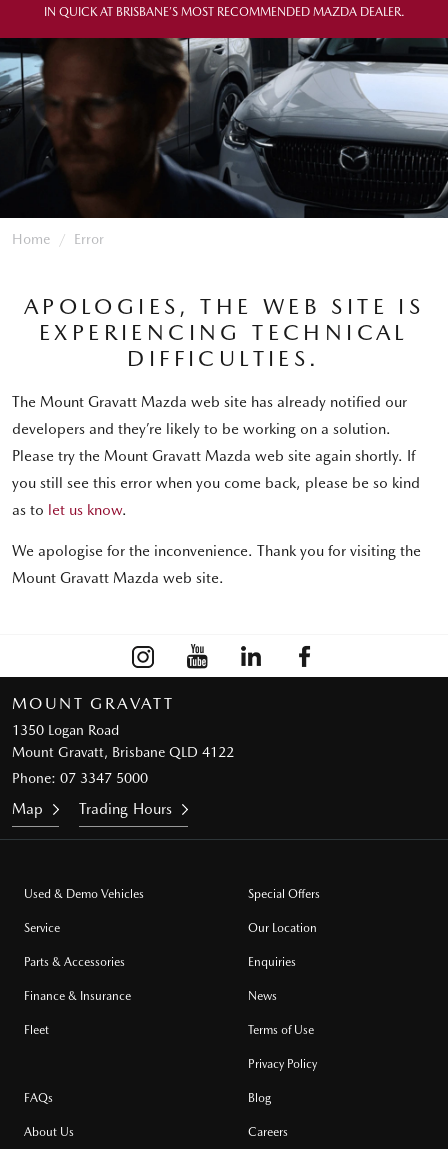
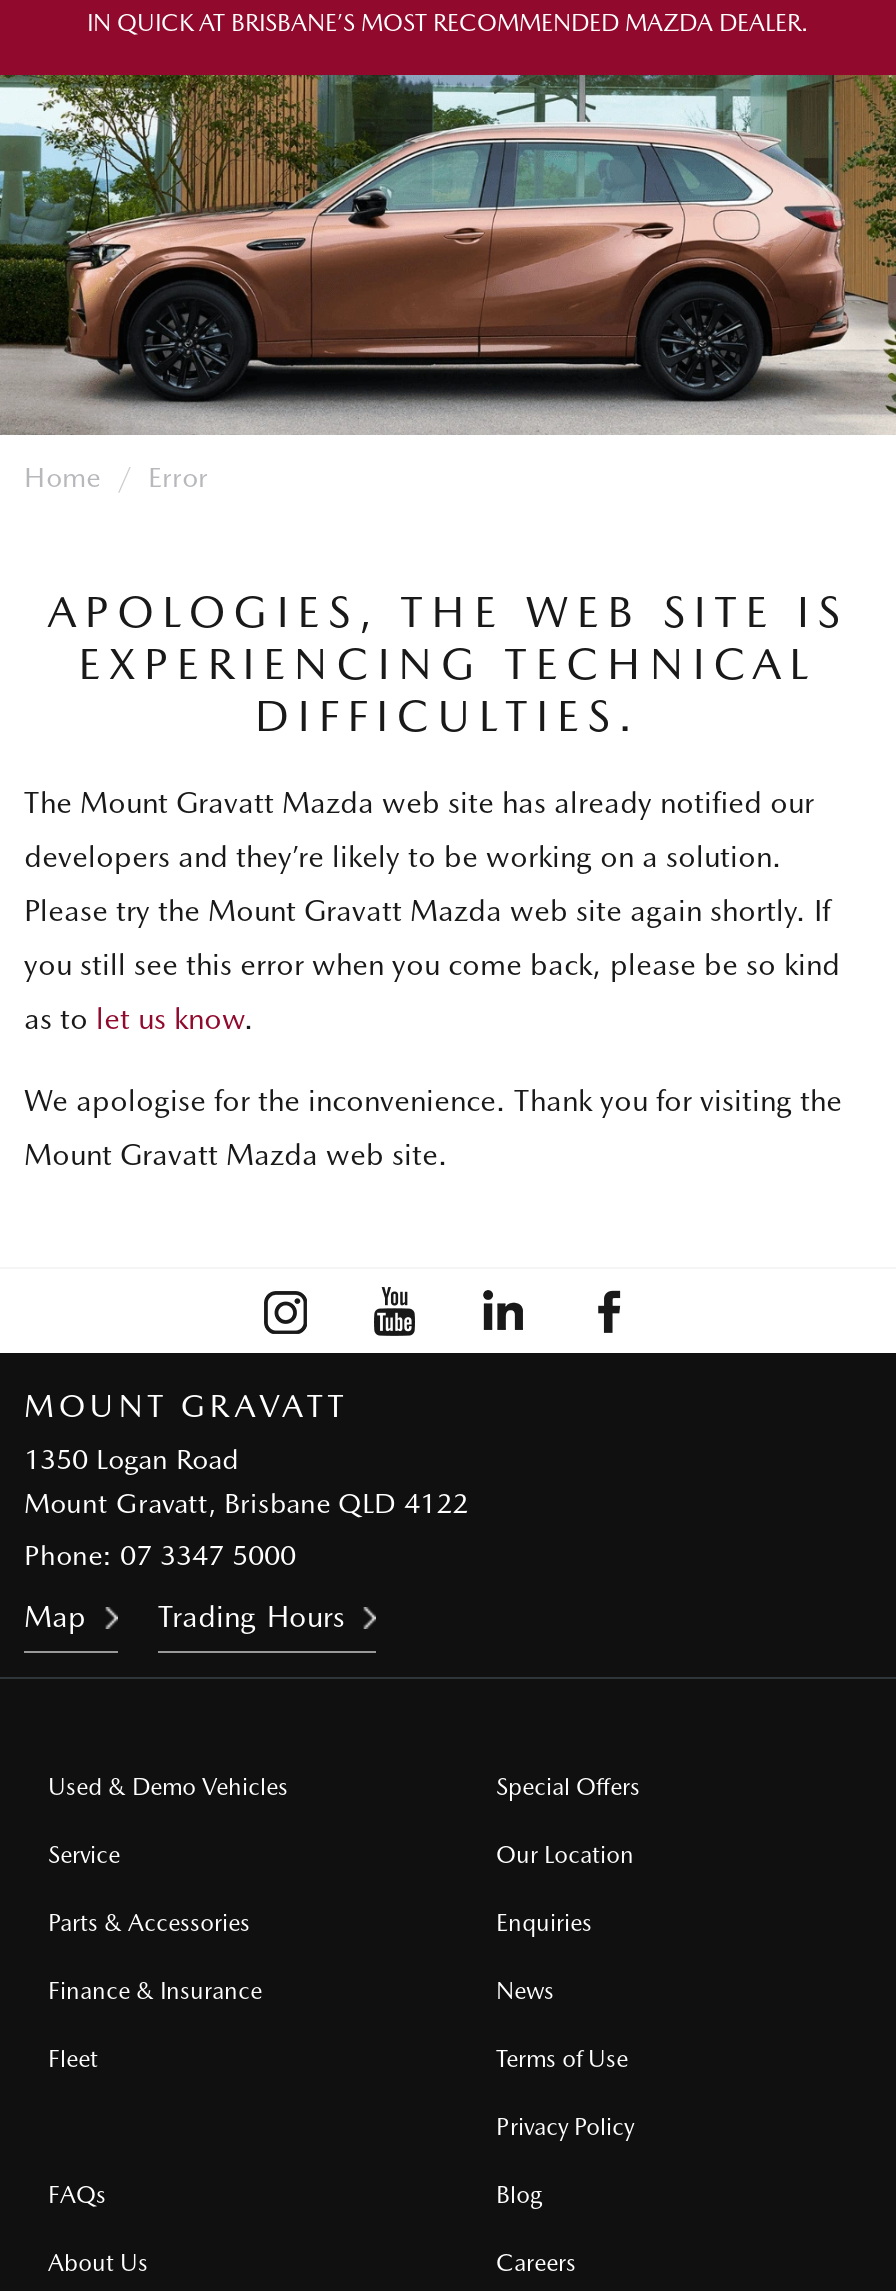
[3,37,445,219] [image] -> [6,73,890,435] [image]

